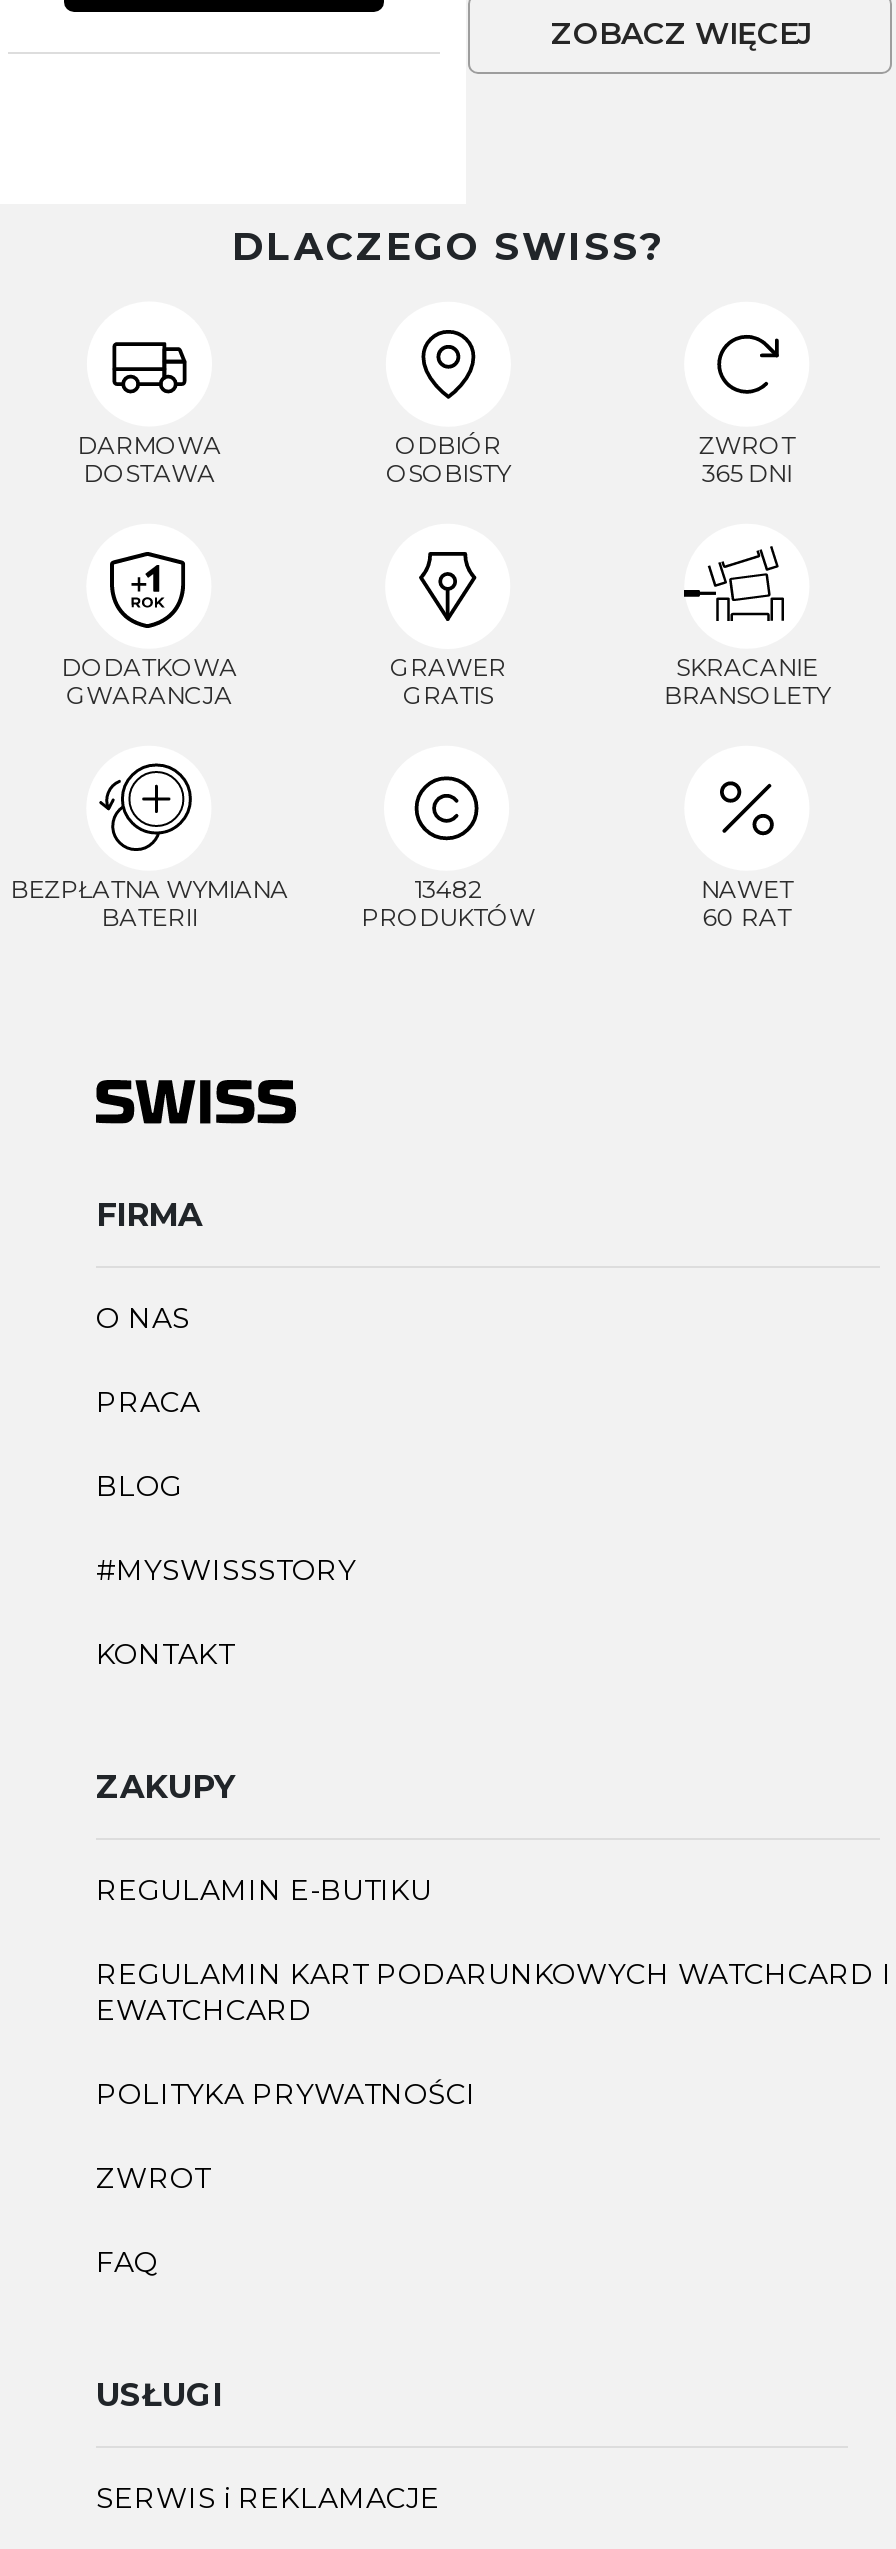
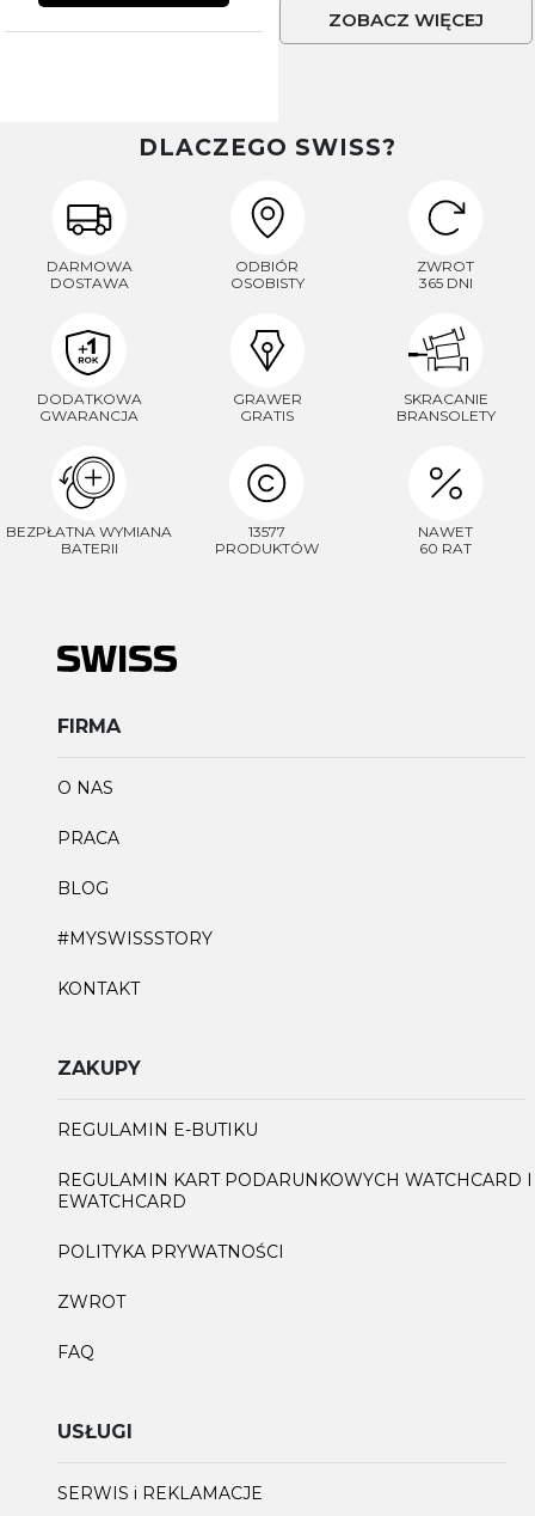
[414,873,482,903] 13482 -> [249,522,286,540] 13577

